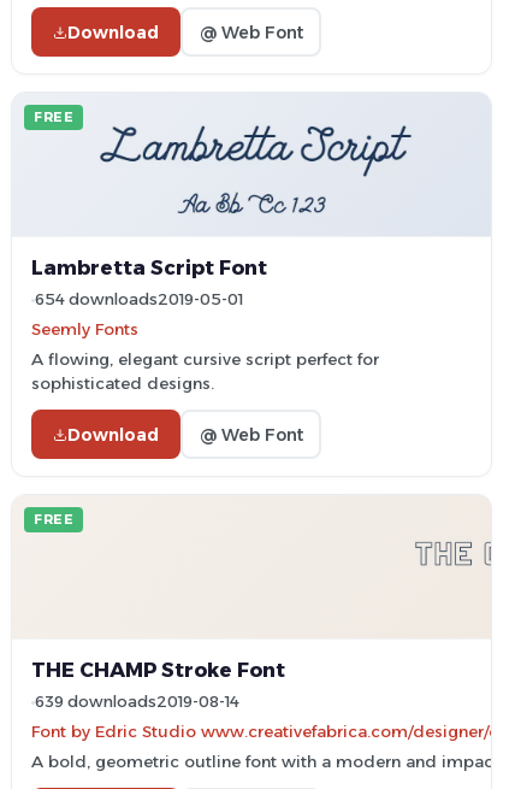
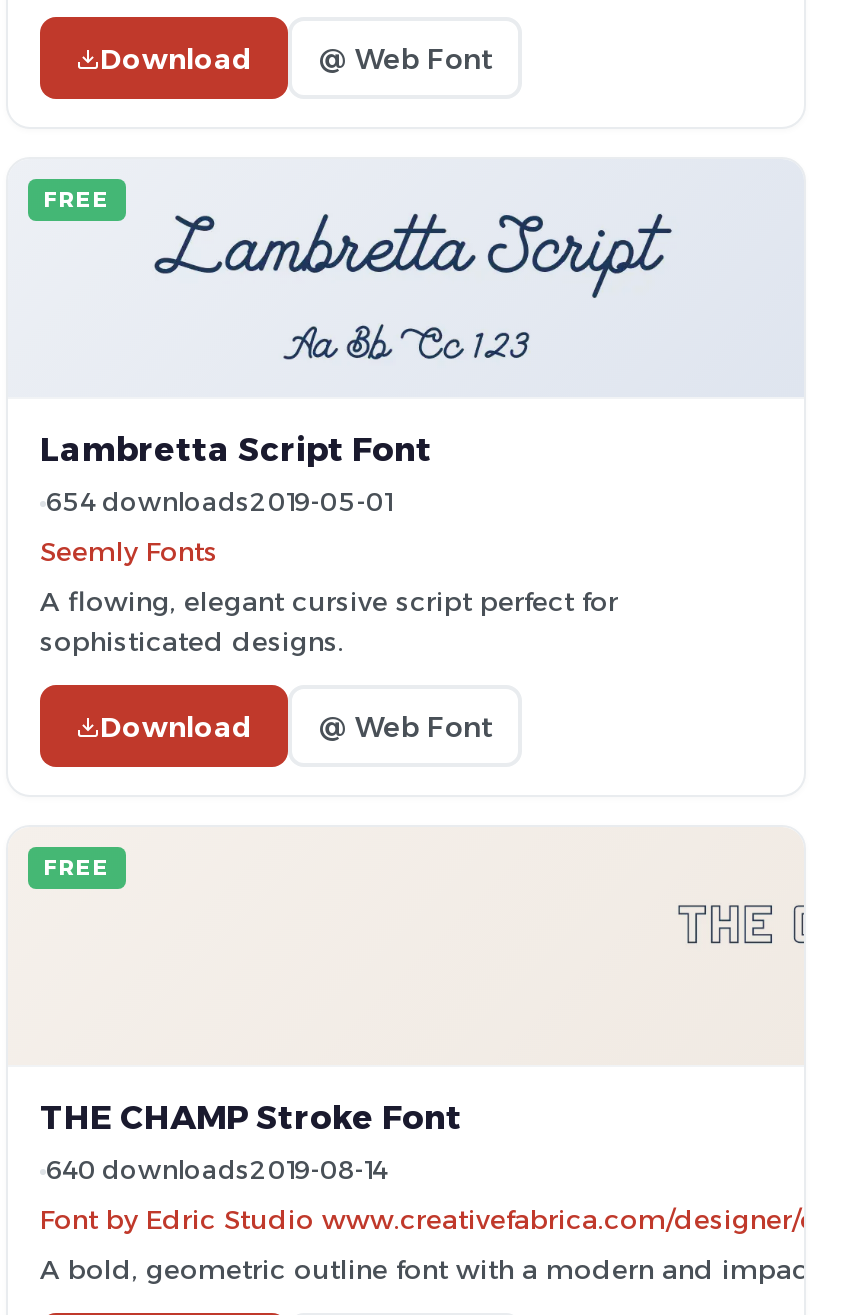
[35,693,239,711] 639 downloads2019-08-14 -> [46,1155,388,1185] 640 downloads2019-08-14

